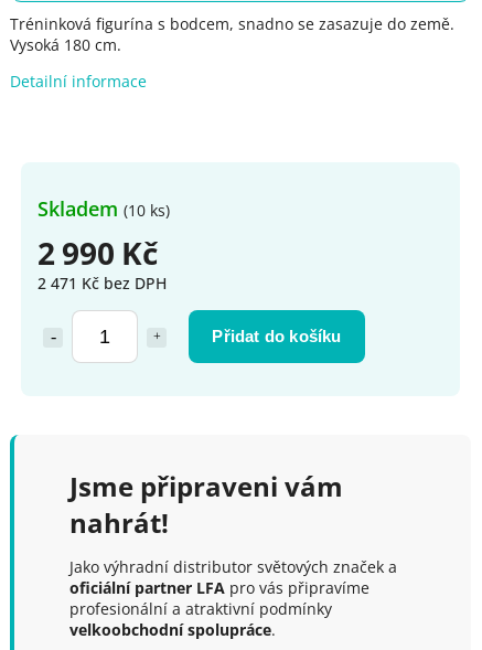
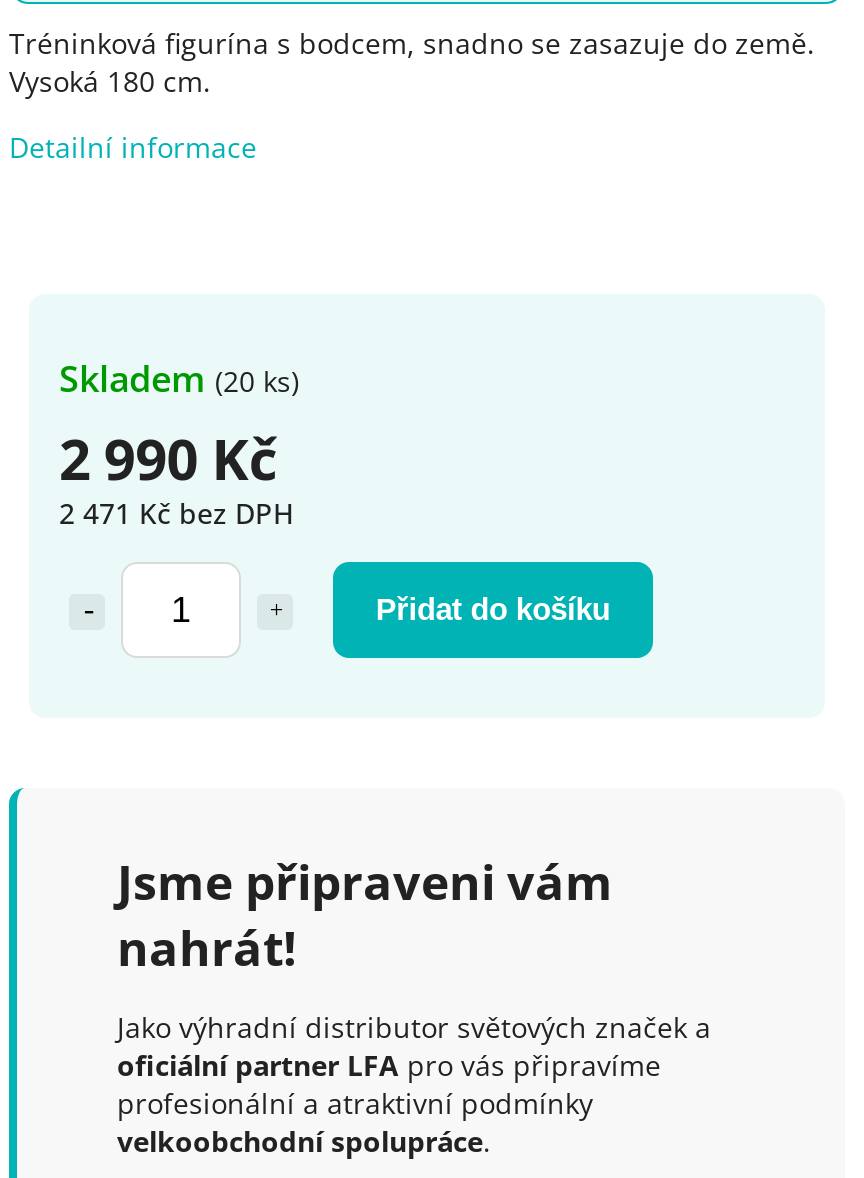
[38,195,170,221] Skladem (10 ks) -> [59,353,299,401] Skladem (20 ks)

